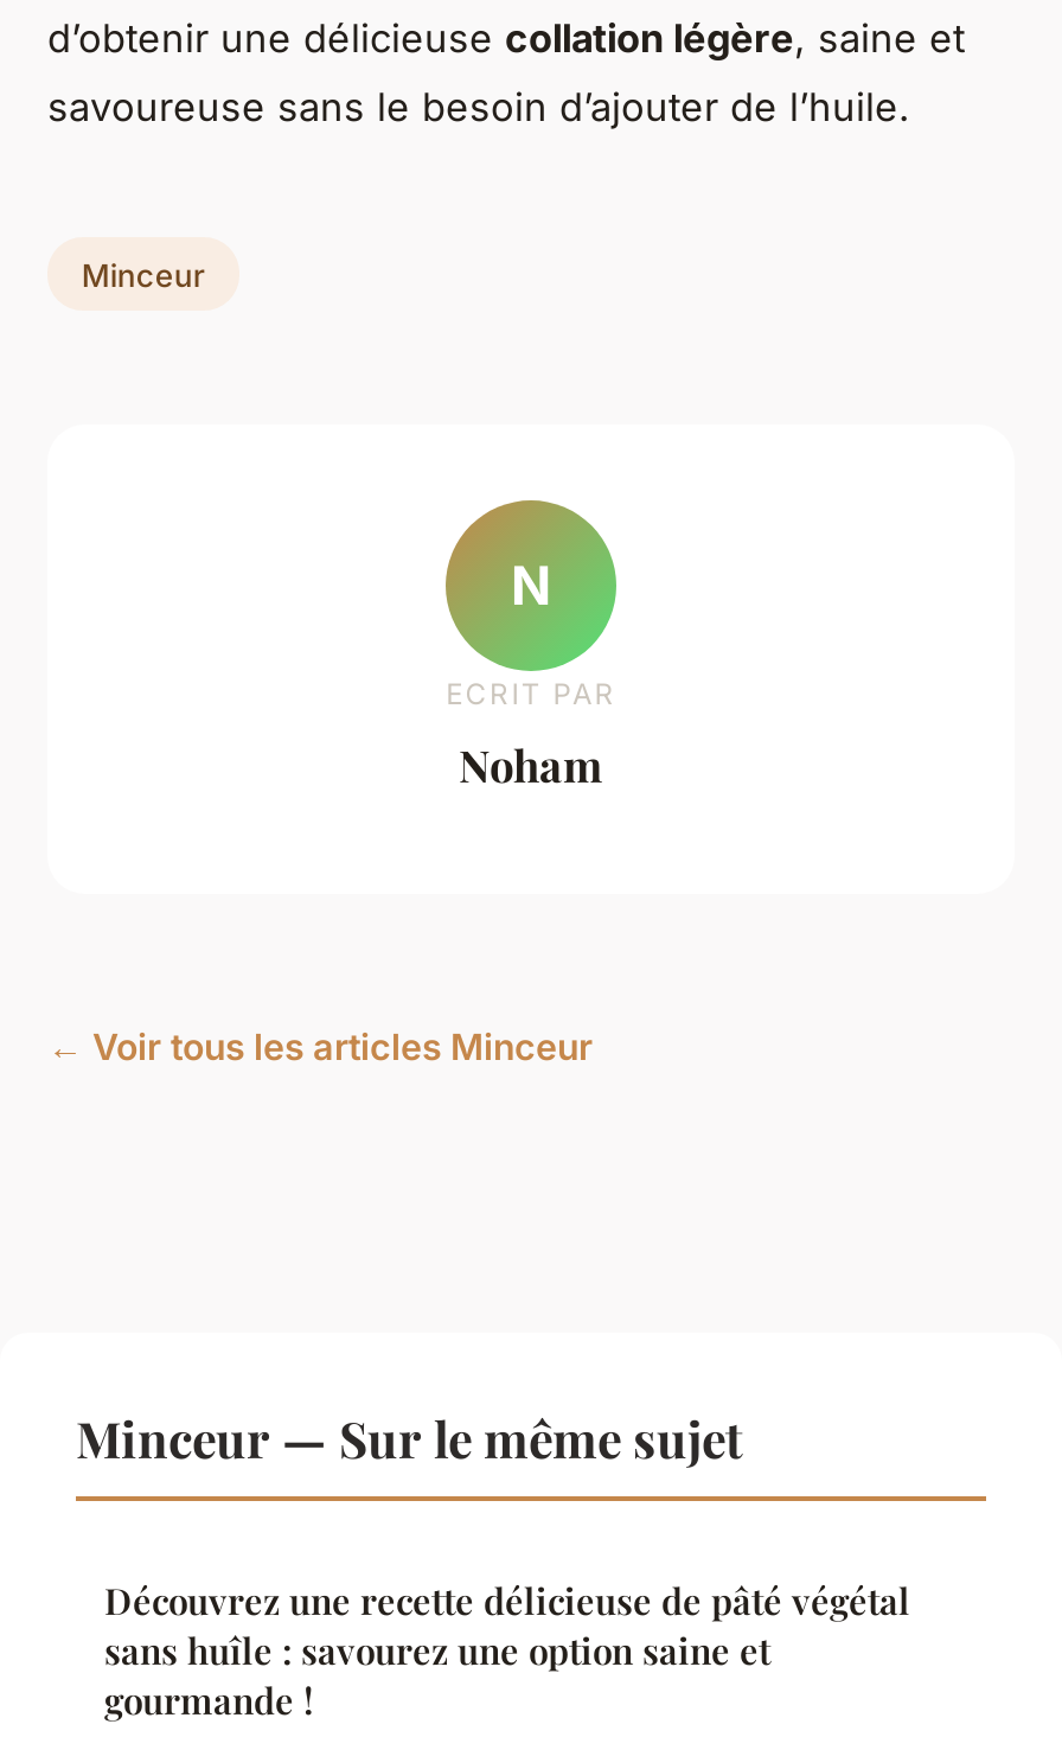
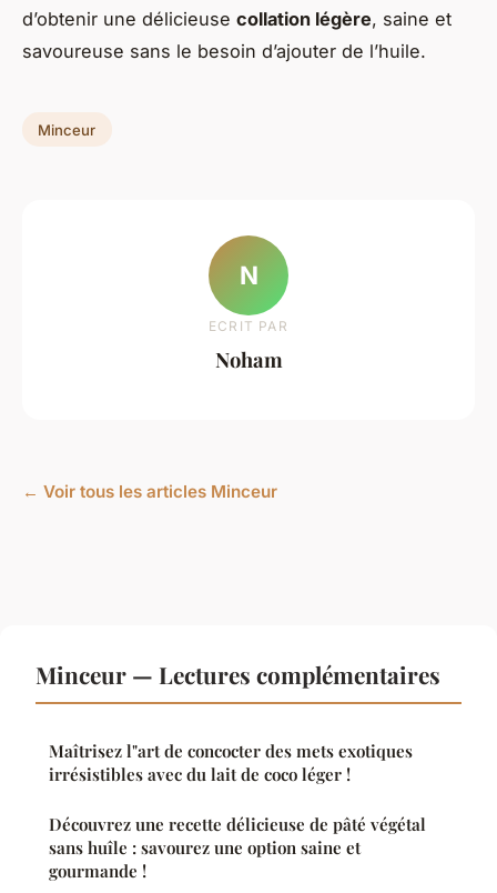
[76,1403,742,1470] Minceur — Sur le même sujet -> [35,658,440,785] Minceur — Lectures complémentaires | Maîtrisez l"art de concocter des mets exotiques | irrésistibles avec du lait de coco léger !

